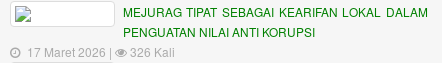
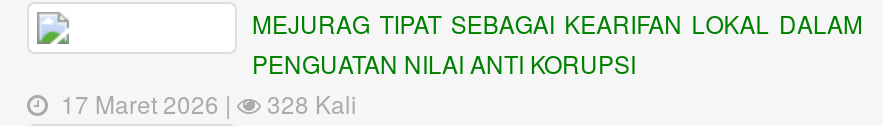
[127,43,175,60] 326 Kali -> [261,86,357,120] 328 Kali

